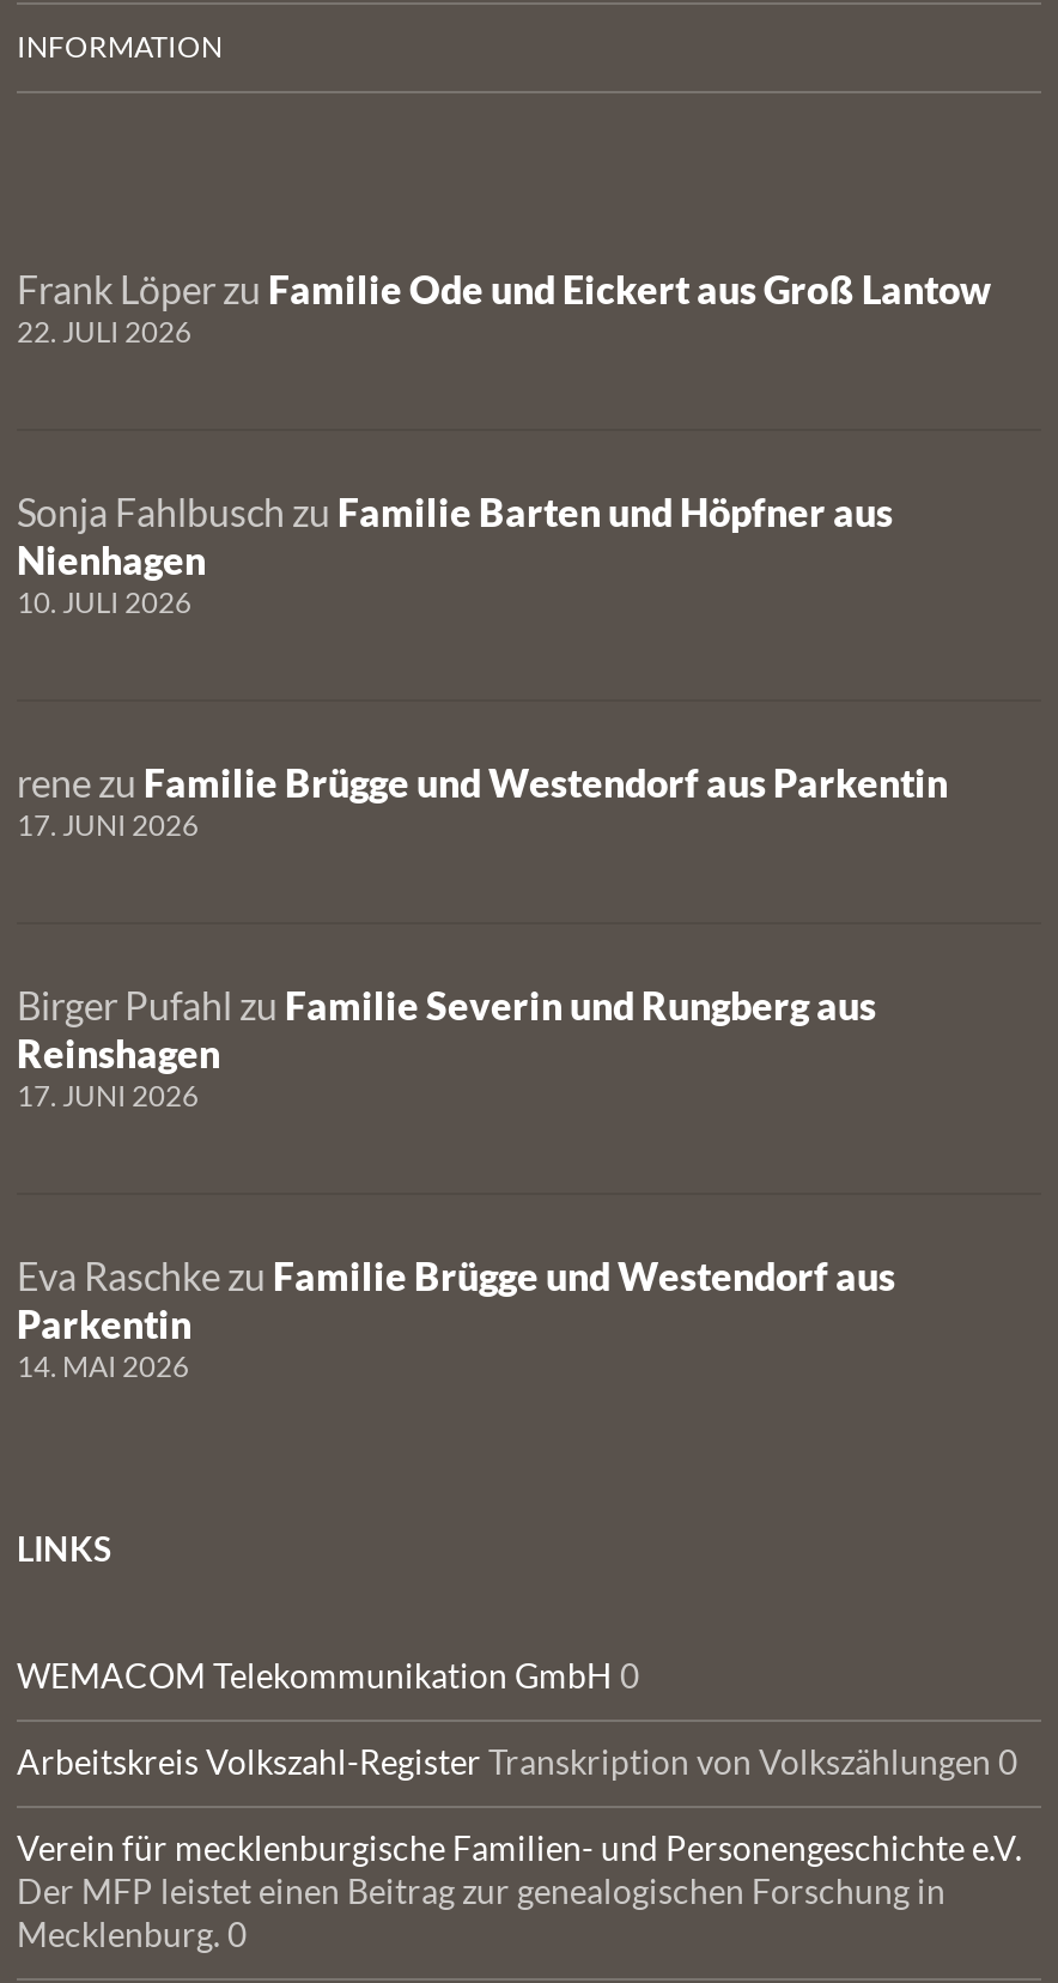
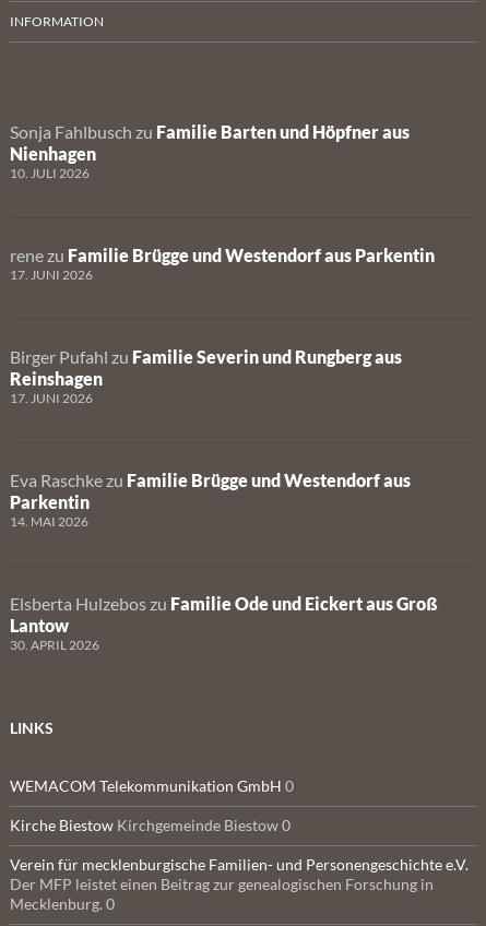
[17,266,991,350] Frank Löper zu Familie Ode und Eickert aus Groß Lantow | 22. JULI 2026 -> none
moved [17,489,948,1384] -> [10,121,435,530]: Sonja Fahlbusch zu Familie Barten und Höpfner aus | Nienhagen | 10. JULI 2026 | ... | Parkentin | 14. MAI 2026
none -> [10,593,438,653] Elsberta Hulzebos zu Familie Ode und Eickert aus Groß | Lantow | 30. APRIL 2026
[17,1741,1017,1782] Arbeitskreis Volkszahl-Register Transkription von Volkszählungen 0 -> [10,816,291,834] Kirche Biestow Kirchgemeinde Biestow 0

